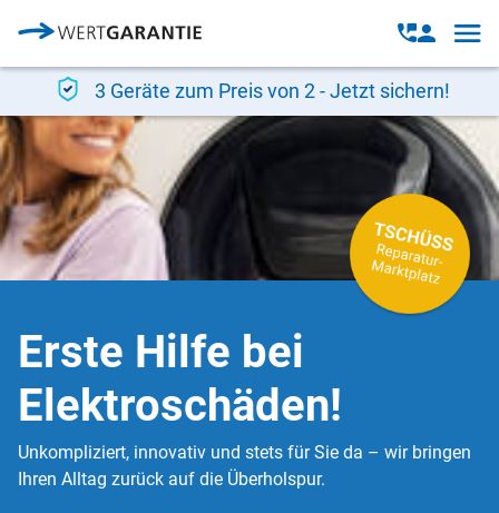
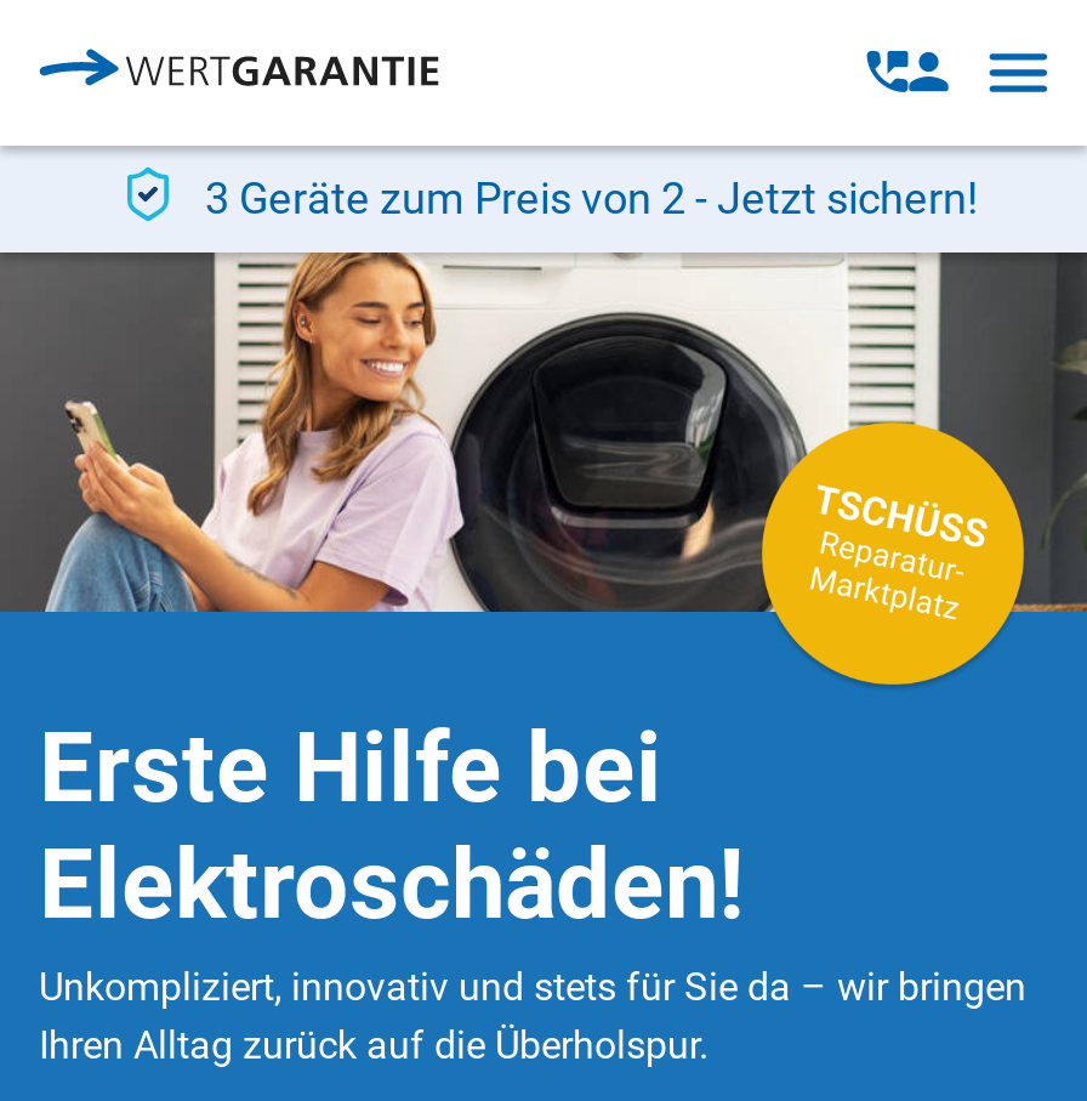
[3,115,496,282] [image] -> [7,250,1080,614] [image]

